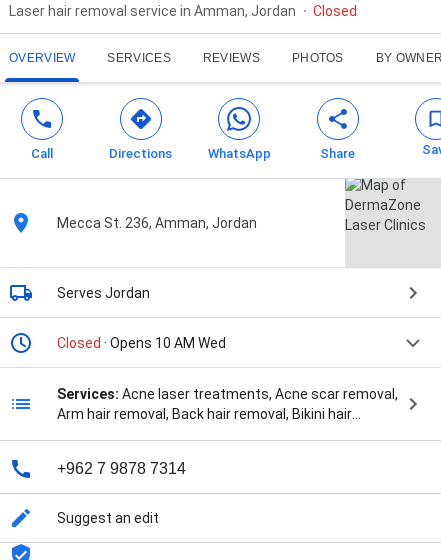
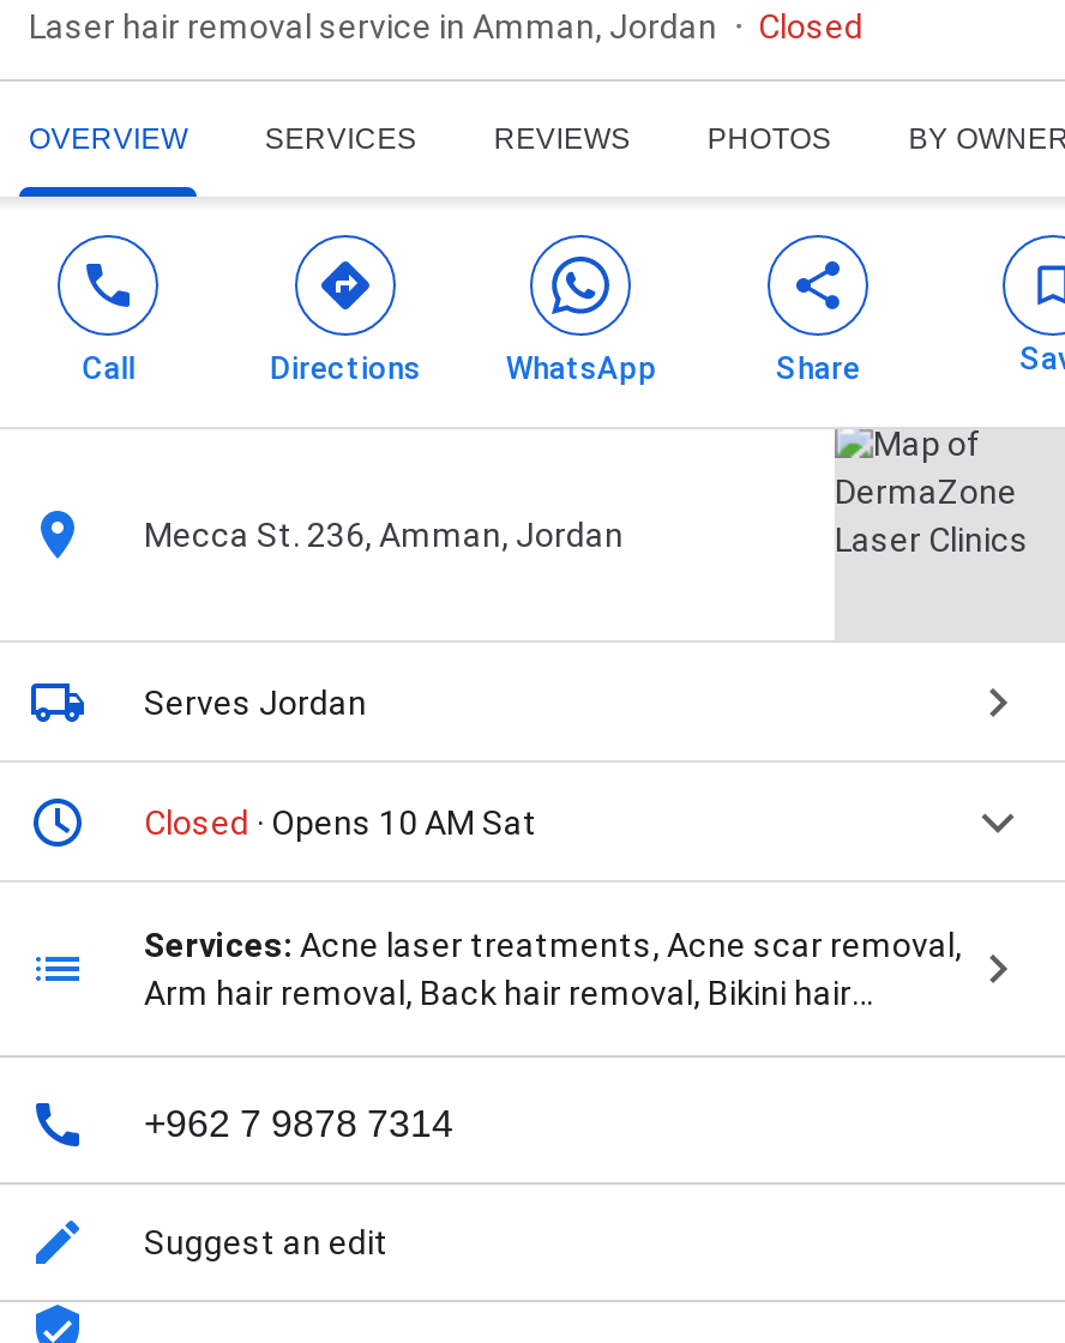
[57,335,226,351] Closed · Opens 10 AM Wed -> [144,804,537,842] Closed · Opens 10 AM Sat

